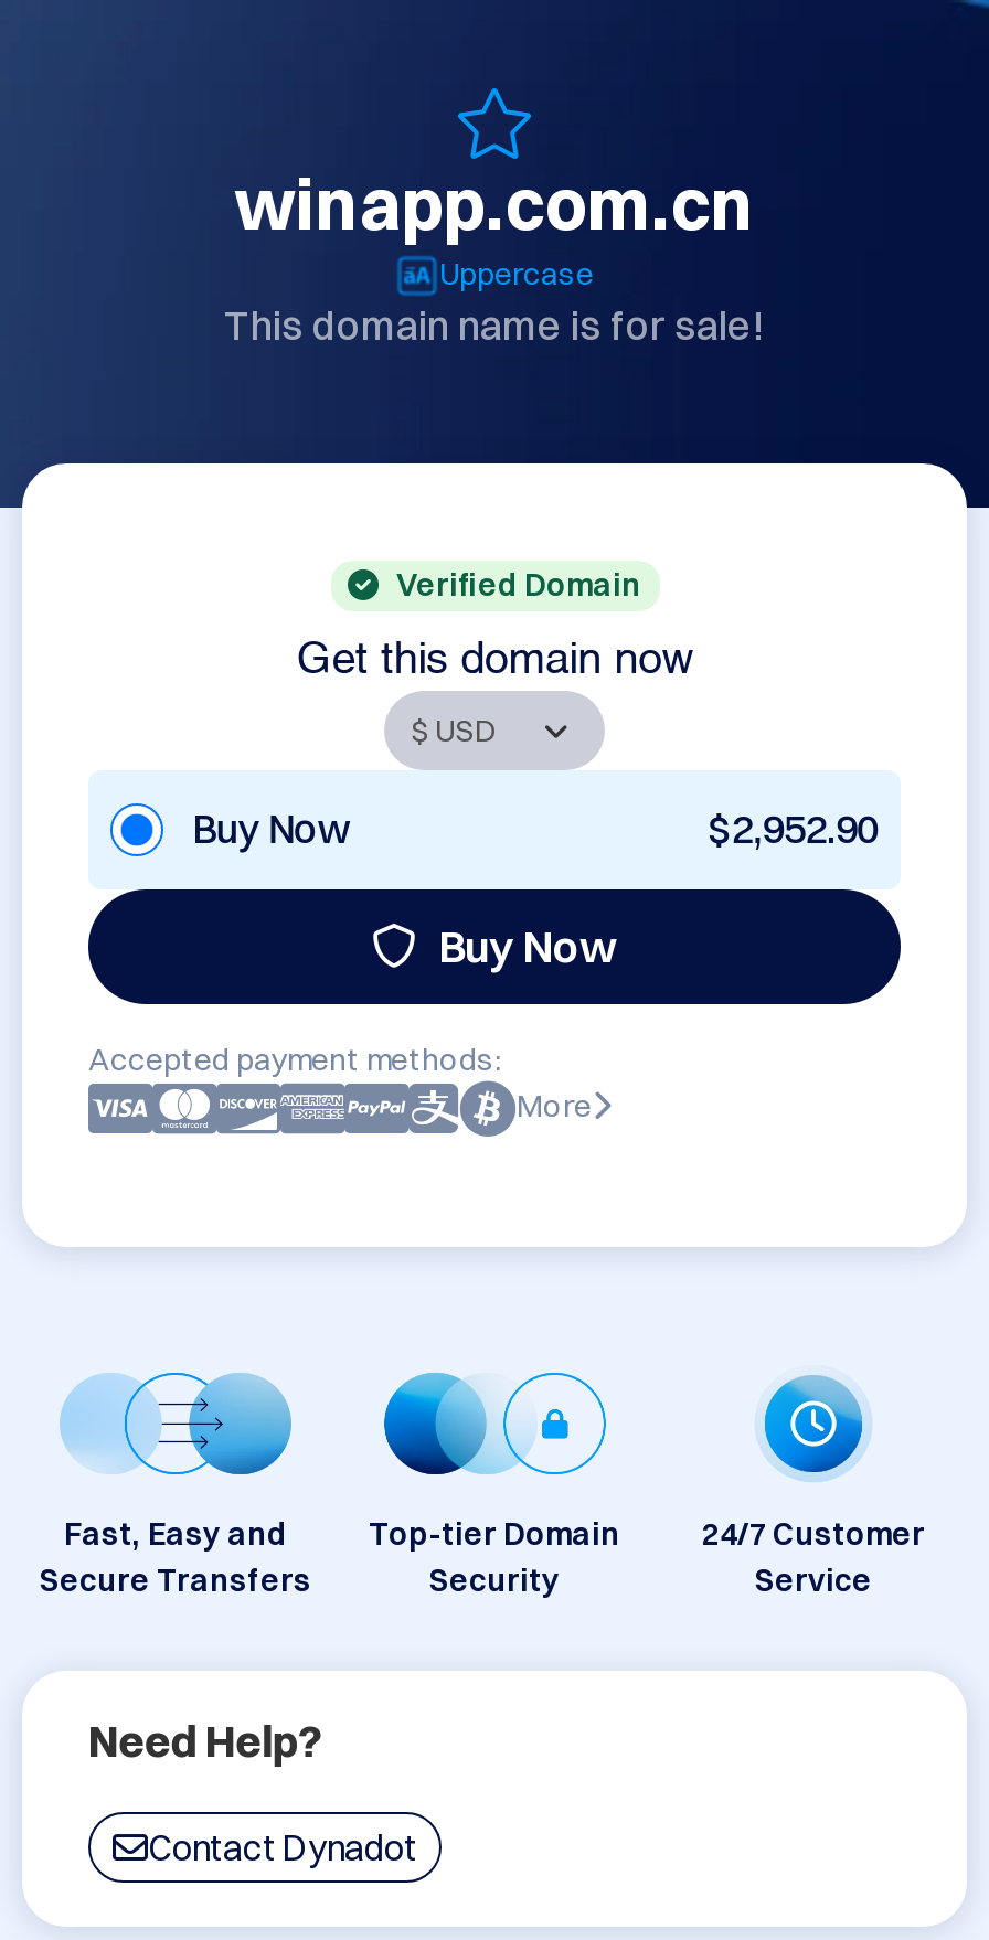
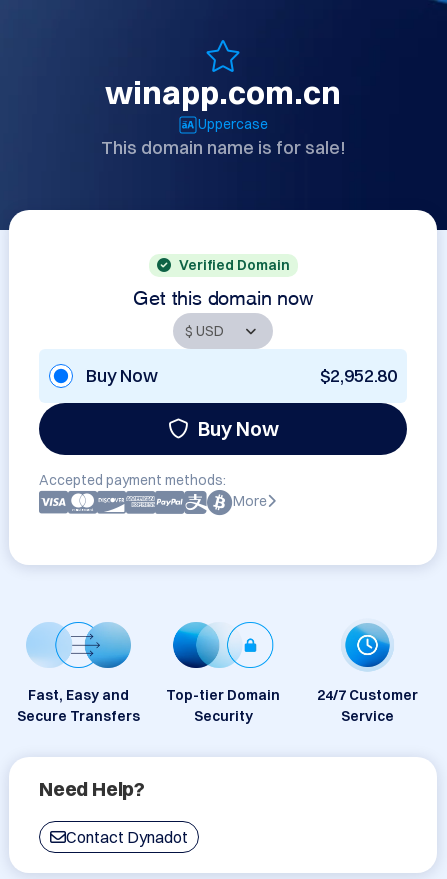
[708,803,879,854] $2,952.90 -> [320,364,397,387] $2,952.80

